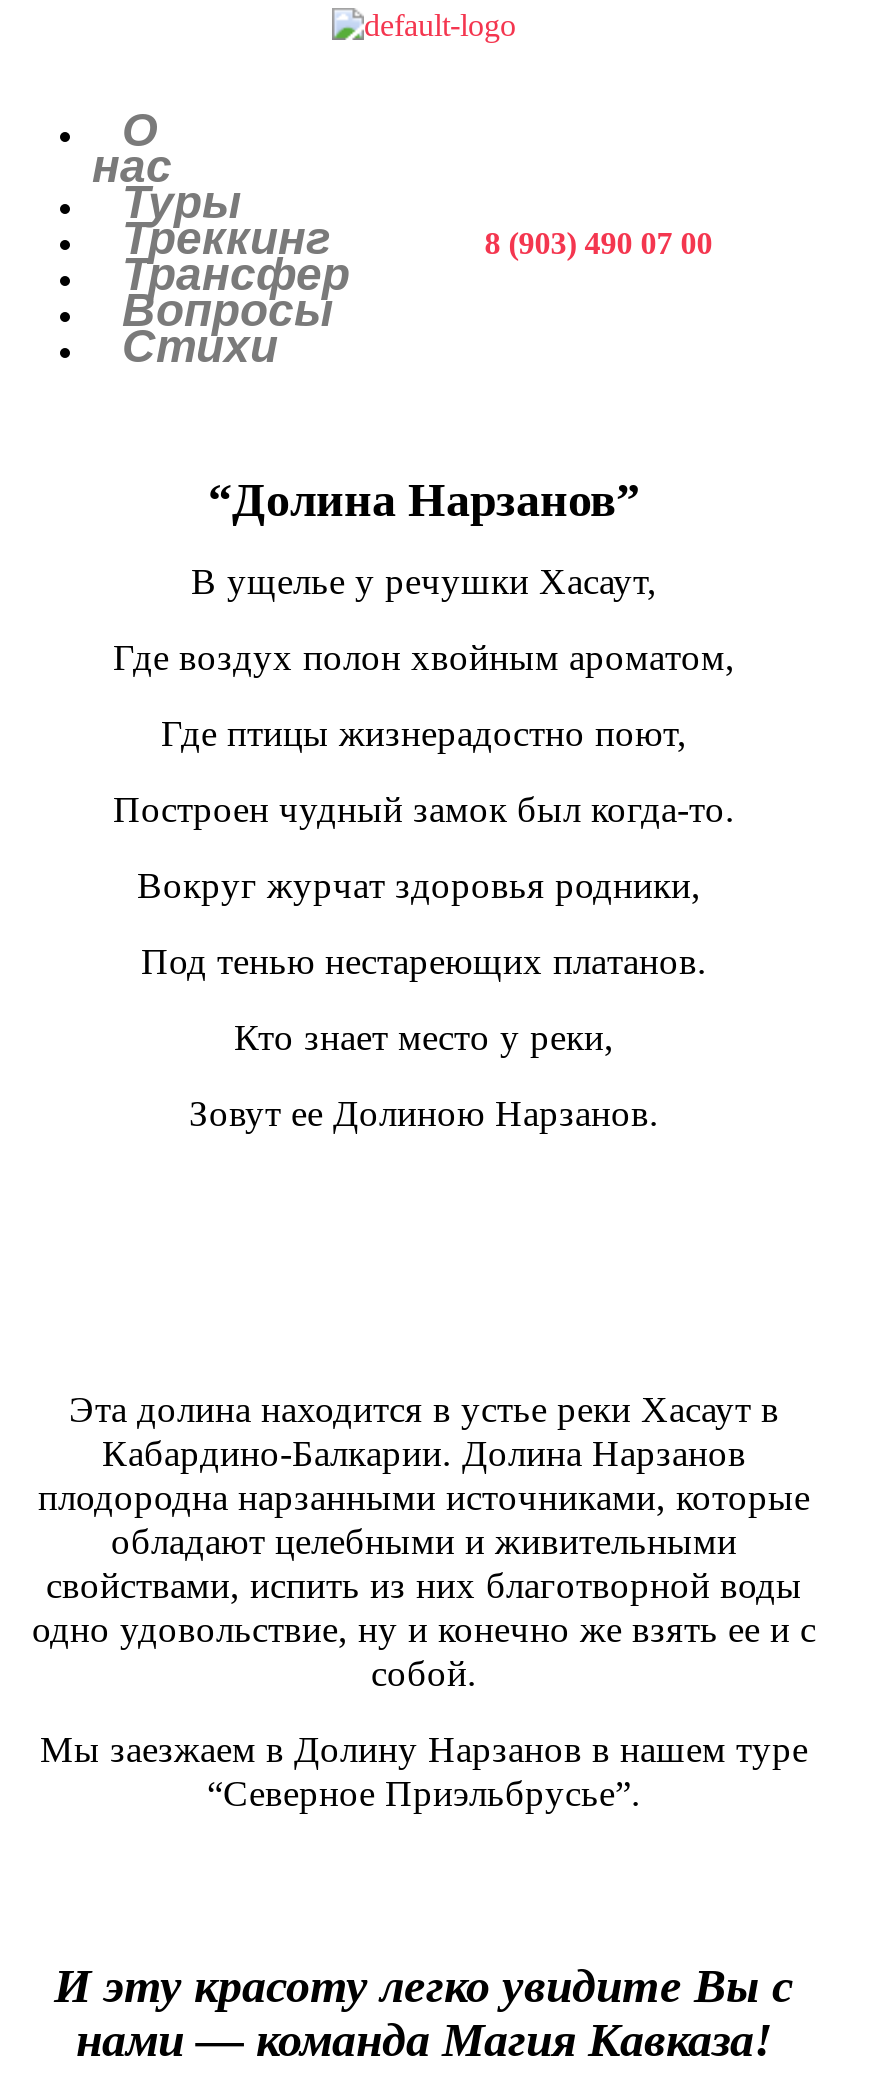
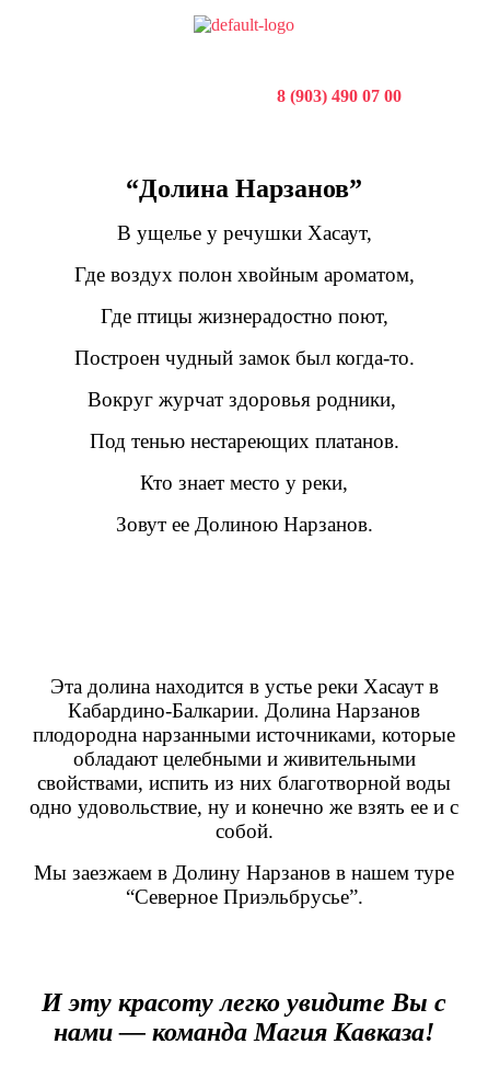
[92,104,350,372] О | нас | Туры | Треккинг | Трансфер | Вопросы | Стихи -> none

